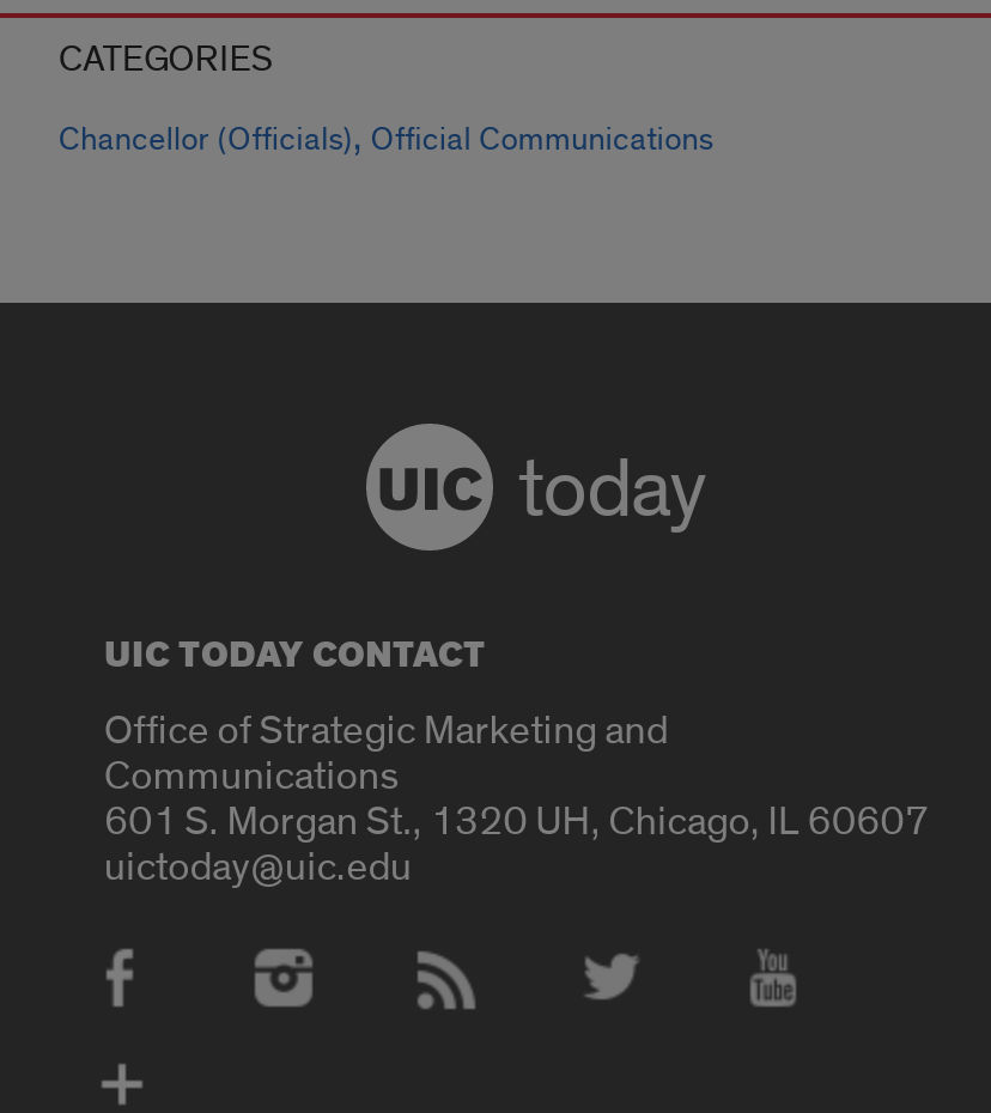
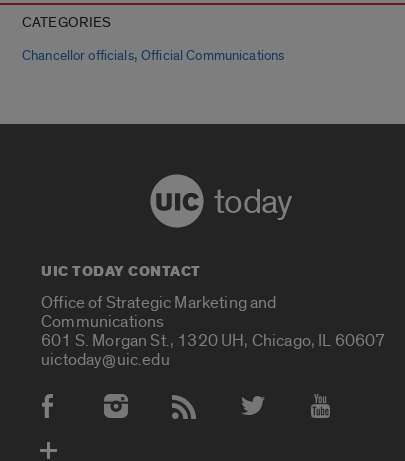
[59,112,713,162] Chancellor (Officials), Official Communications -> [22,44,284,65] Chancellor officials, Official Communications

